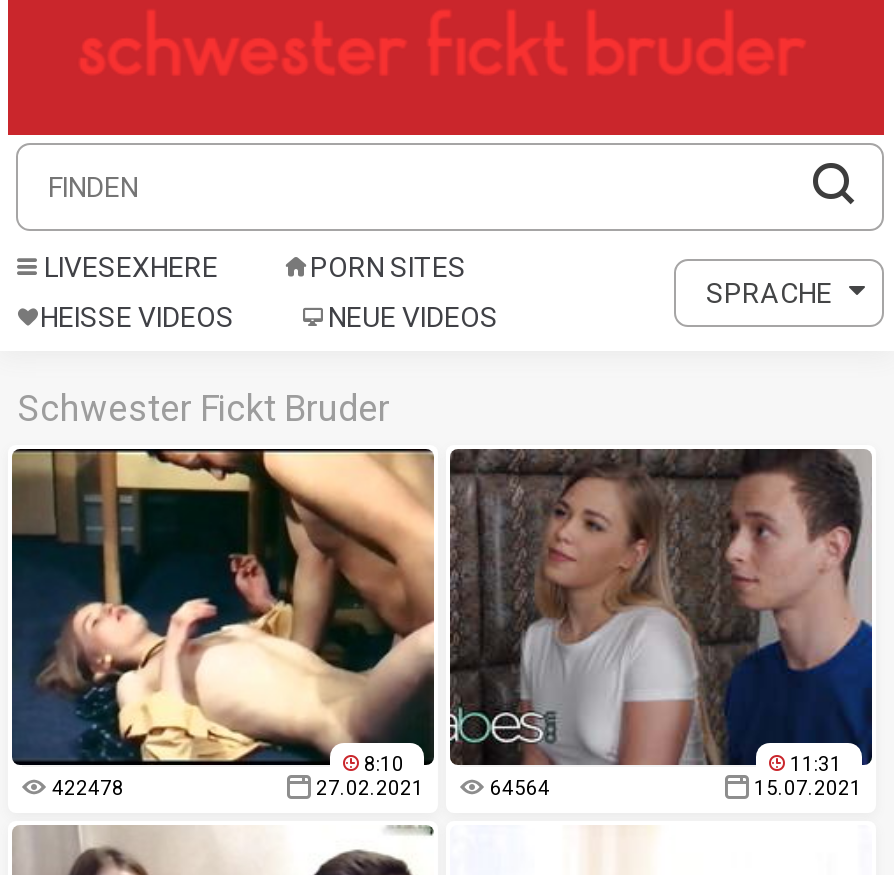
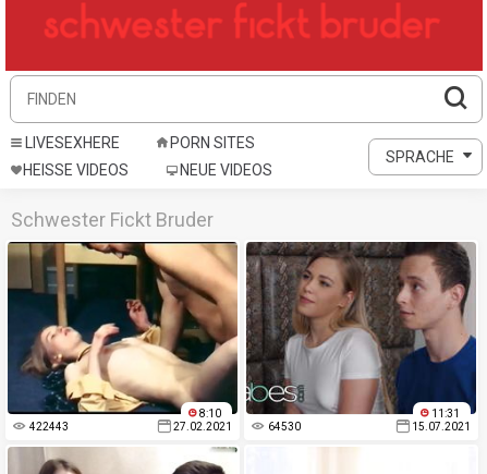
[52,777,124,799] 422478 -> [29,420,69,432] 422443
[490,777,550,799] 64564 -> [268,420,301,432] 64530

